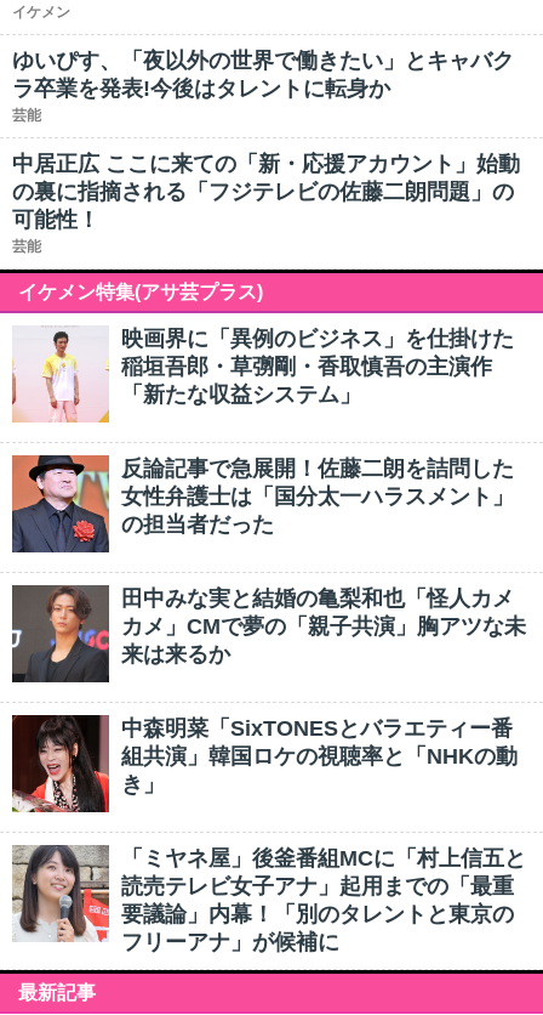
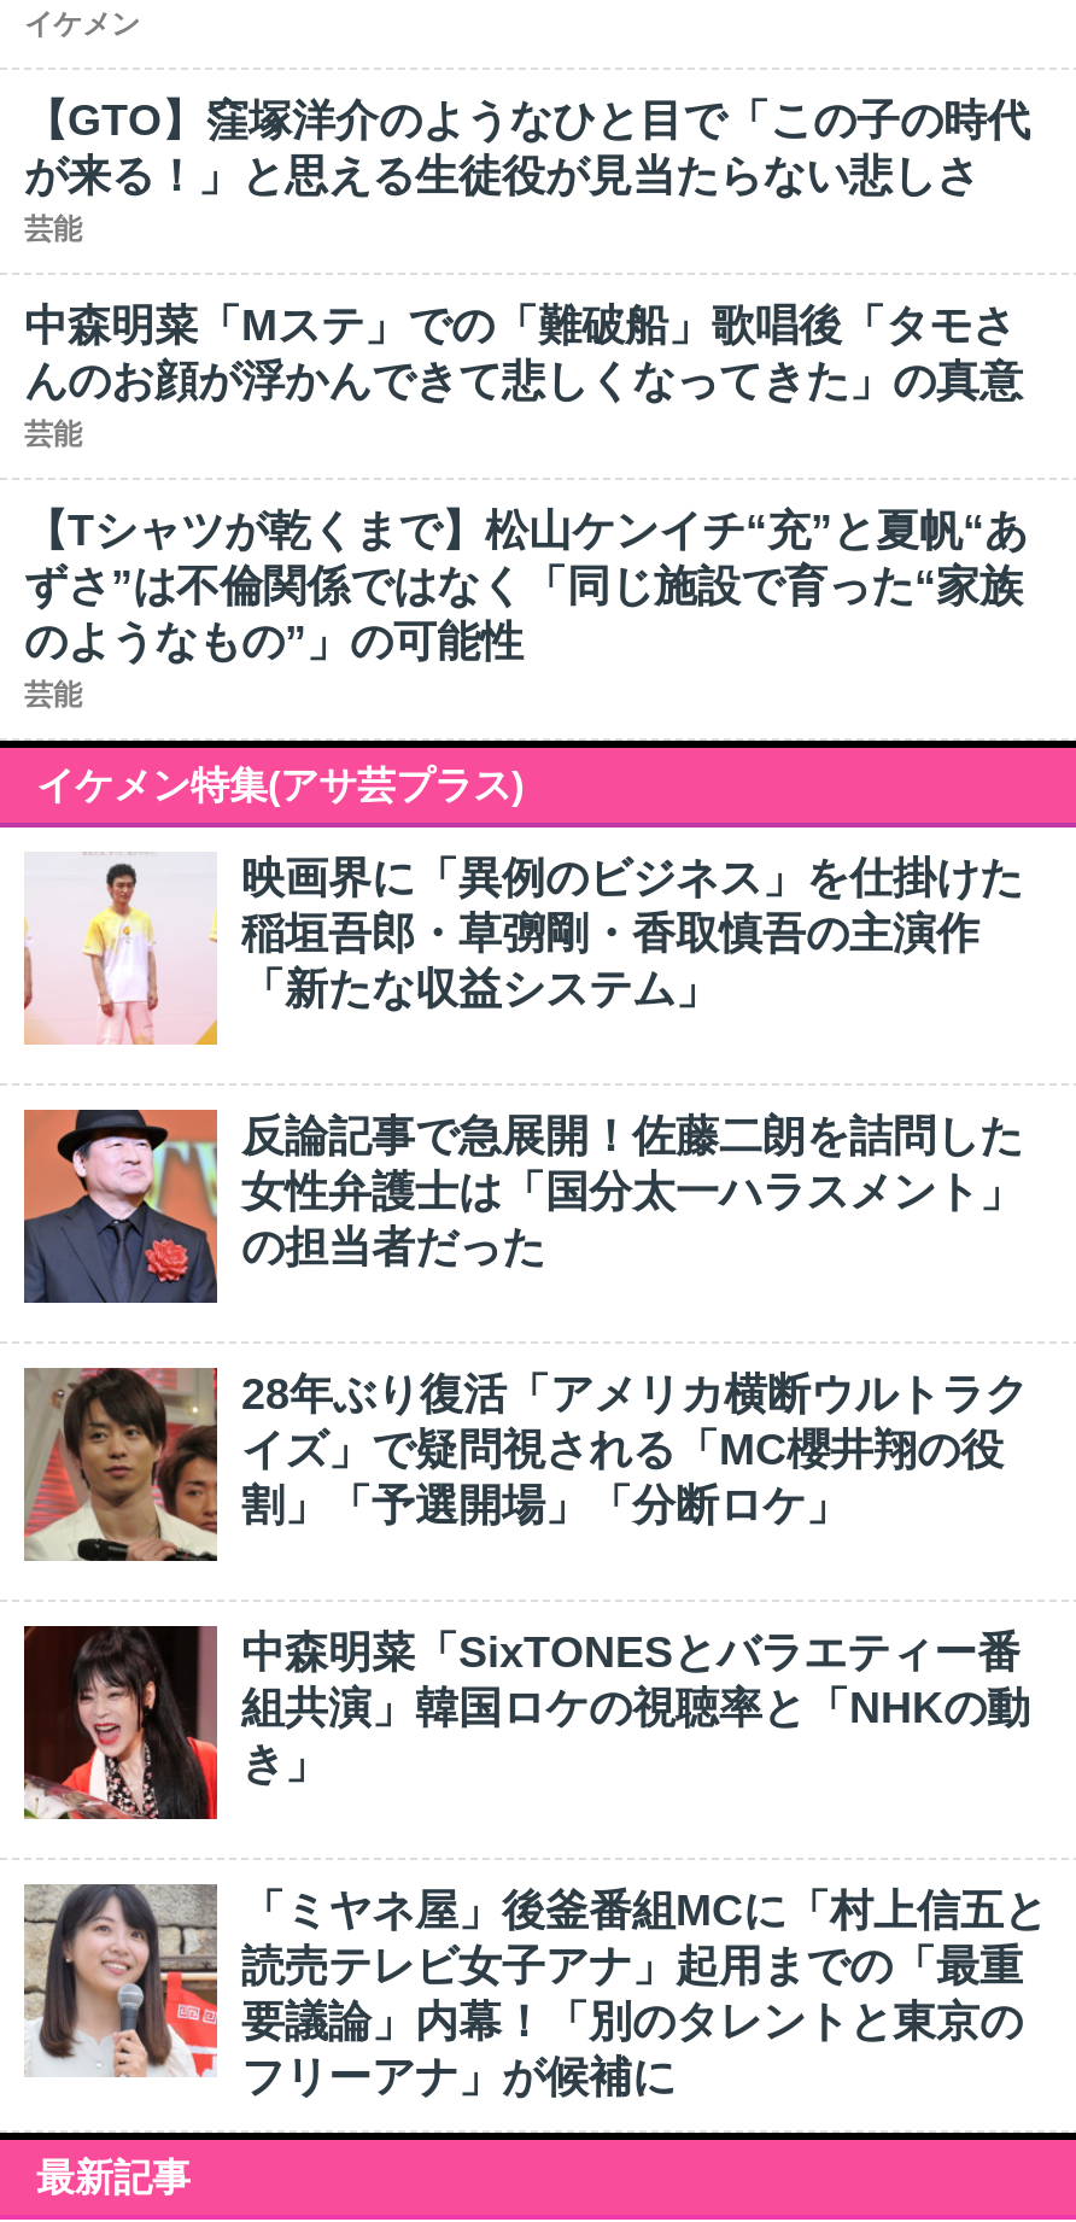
[12,49,514,101] ゆいぴす、「夜以外の世界で働きたい」とキャバク | ラ卒業を発表!今後はタレントに転身か -> [24,97,1030,200] 【GTO】窪塚洋介のようなひと目で「この子の時代 | が来る！」と思える生徒役が見当たらない悲しさ
[12,152,520,232] 中居正広 ここに来ての「新・応援アカウント」始動 | の裏に指摘される「フジテレビの佐藤二朗問題」の | 可能性！ -> [24,302,1028,666] 中森明菜「Mステ」での「難破船」歌唱後「タモさ | んのお顔が浮かんできて悲しくなってきた」の真意 | 芸能 | 【Tシャツが乾くまで】松山ケンイチ“充”と夏帆“あ | ずさ”は不倫関係ではなく「同じ施設で育った“家族 | のようなもの”」の可能性
[11,585,526,684] [image] | 田中みな実と結婚の亀梨和也「怪人カメ | カメ」CMで夢の「親子共演」胸アツな未 | 来は来るか -> [22,1368,1028,1563] [image] | 28年ぶり復活「アメリカ横断ウルトラク | イズ」で疑問視される「MC櫻井翔の役 | 割」「予選開場」「分断ロケ」

